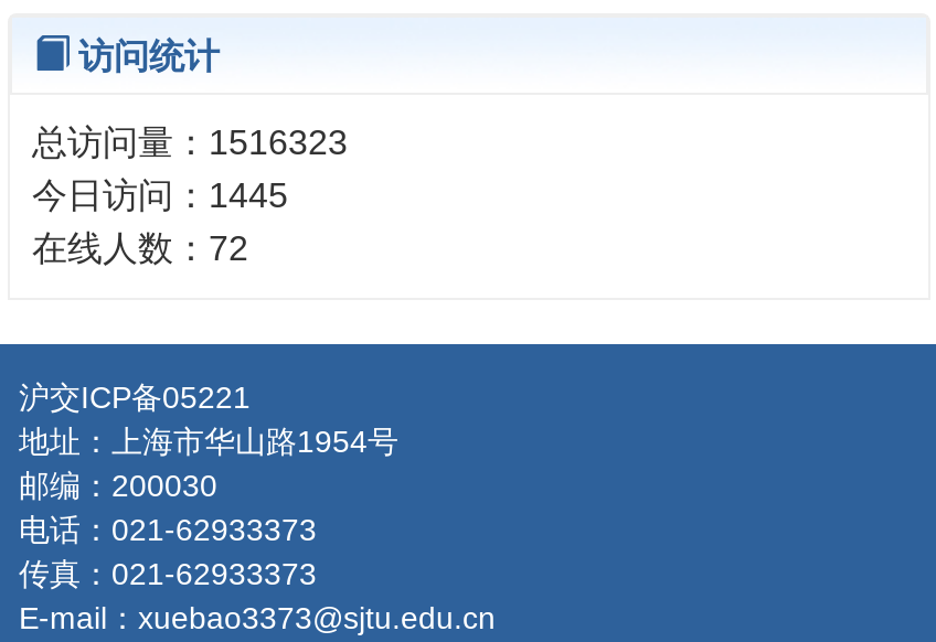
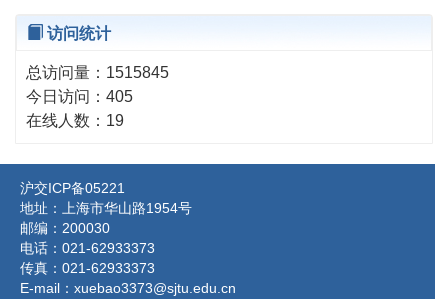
[32,123,348,161] 总访问量：1516323 -> [26,64,169,81] 总访问量：1515845
[32,176,288,214] 今日访问：1445 -> [26,88,133,105] 今日访问：405
[32,229,248,267] 在线人数：72 -> [26,112,124,129] 在线人数：19

